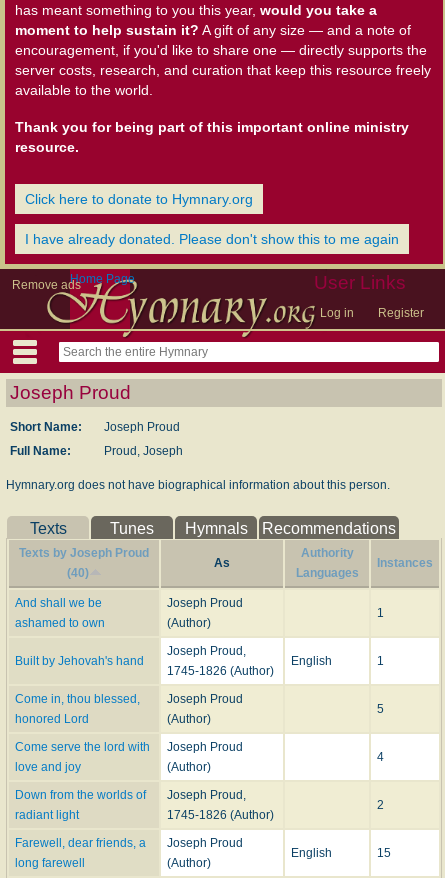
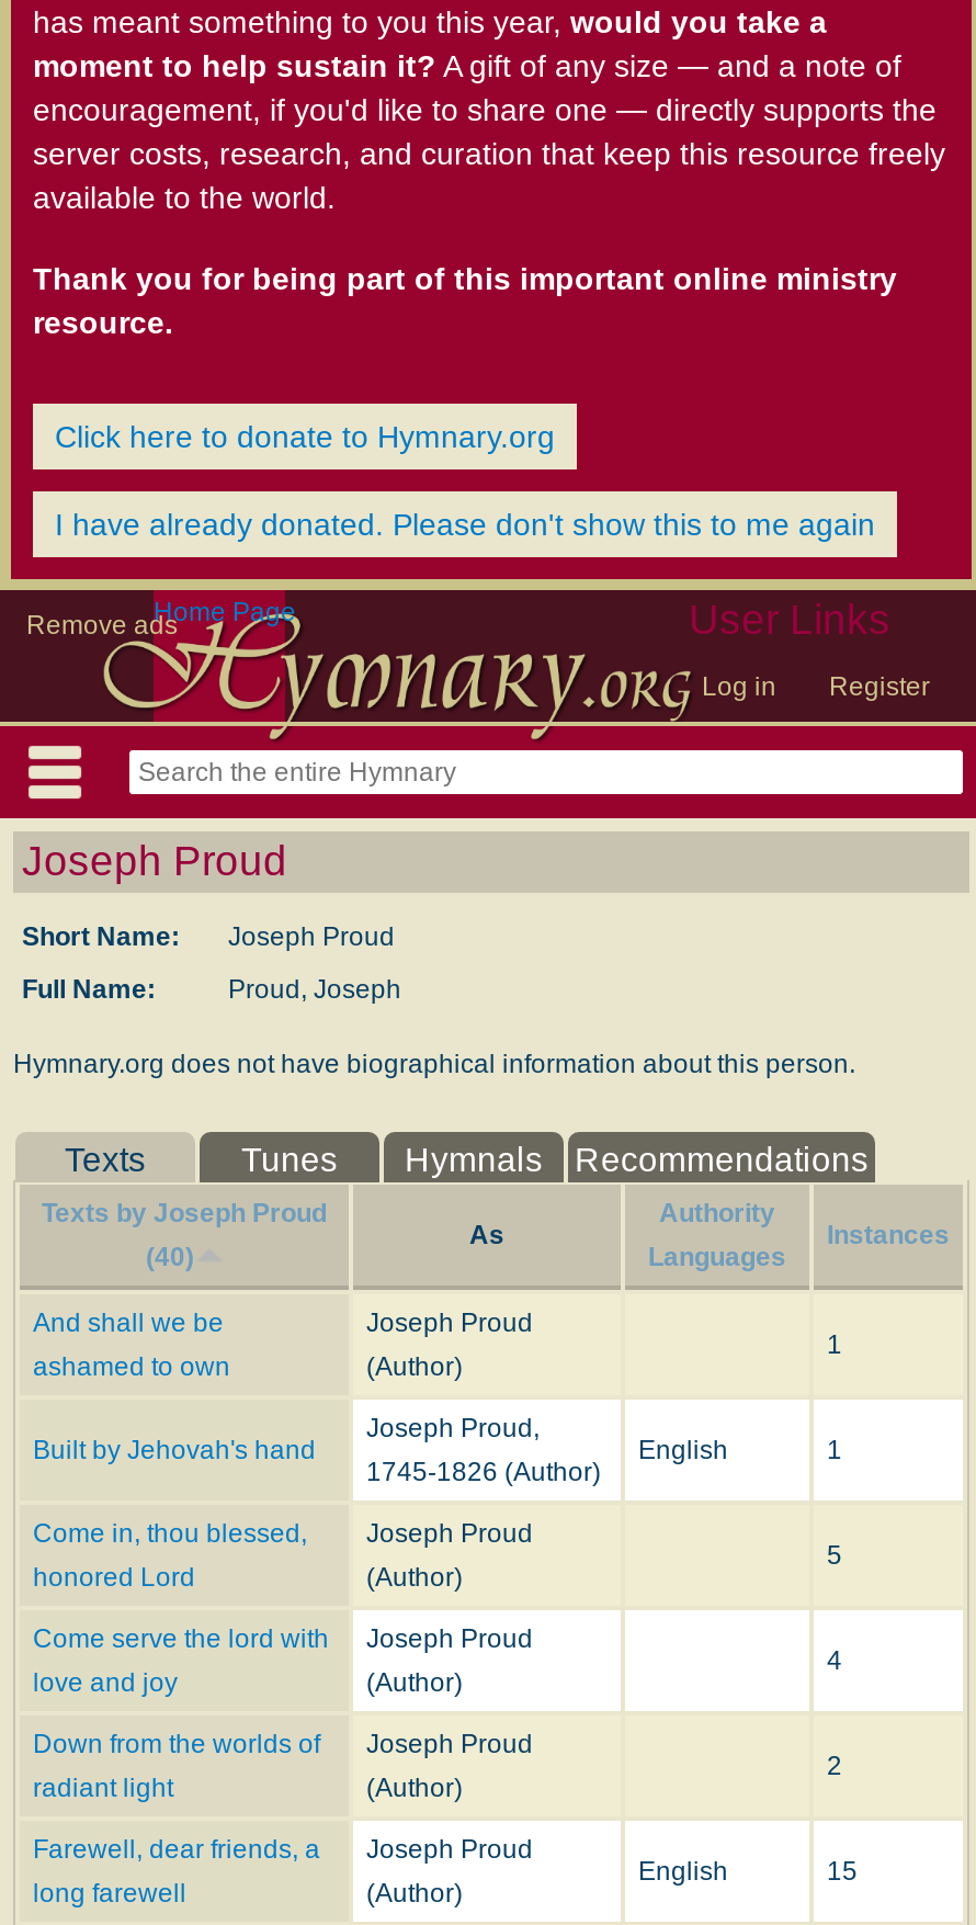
[167,788,274,822] Joseph Proud, | 1745-1826 (Author) -> [366,1728,533,1803] Joseph Proud | (Author)

